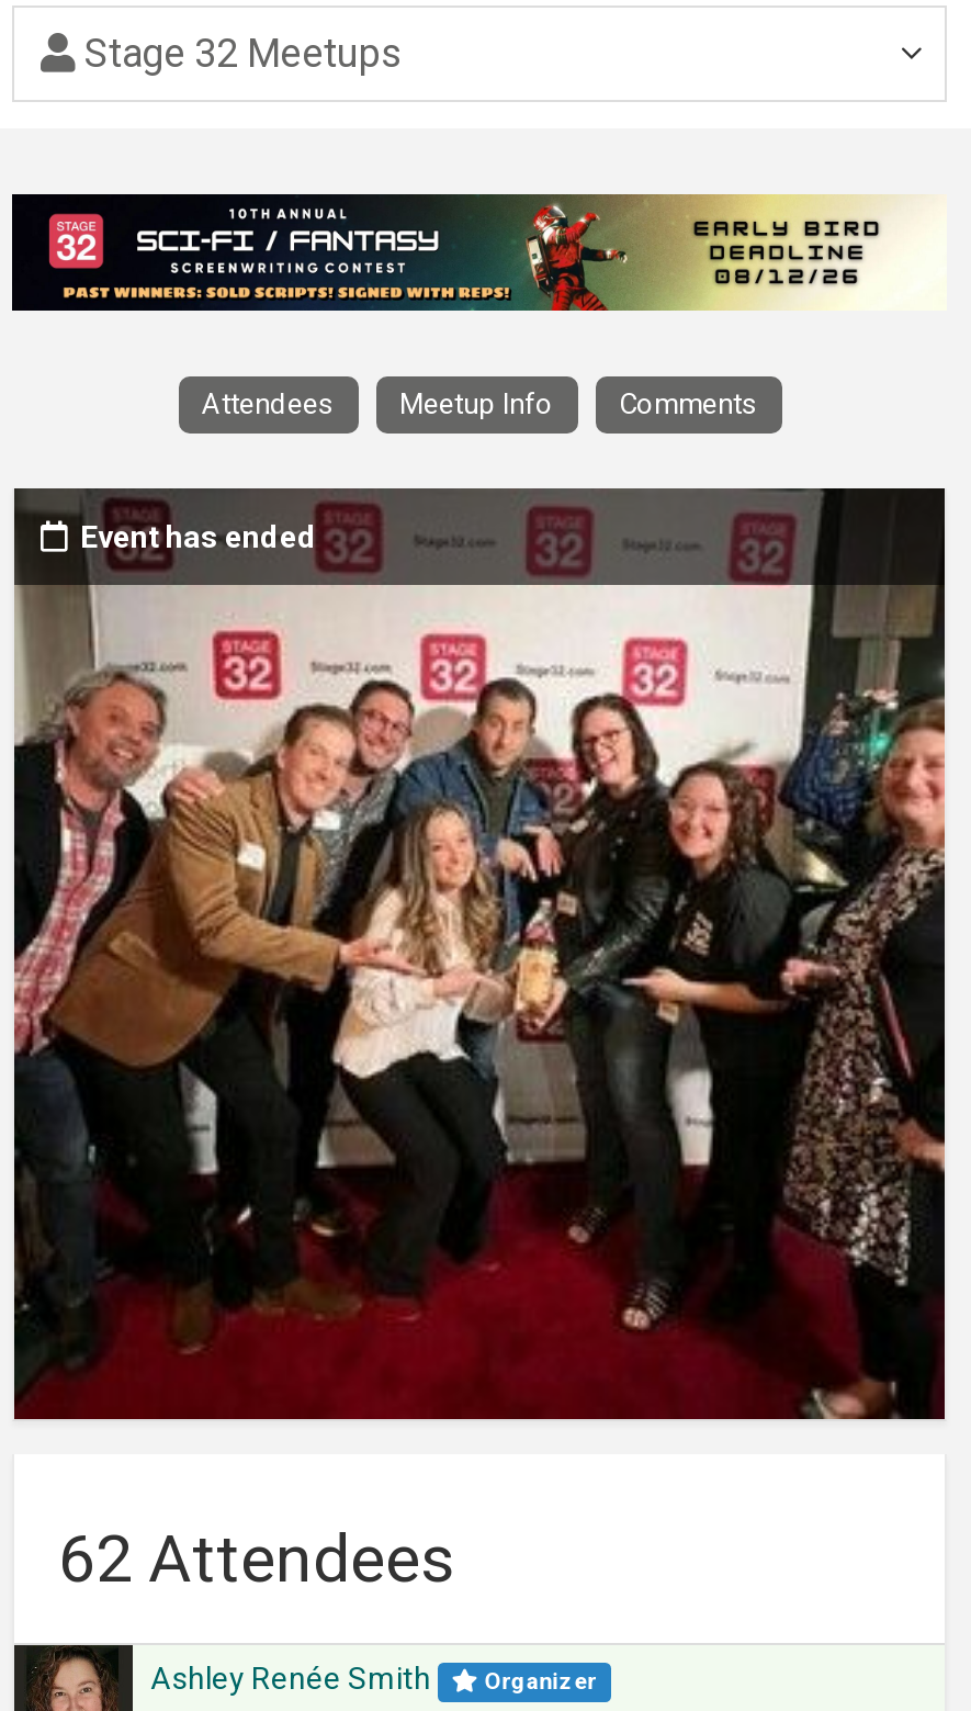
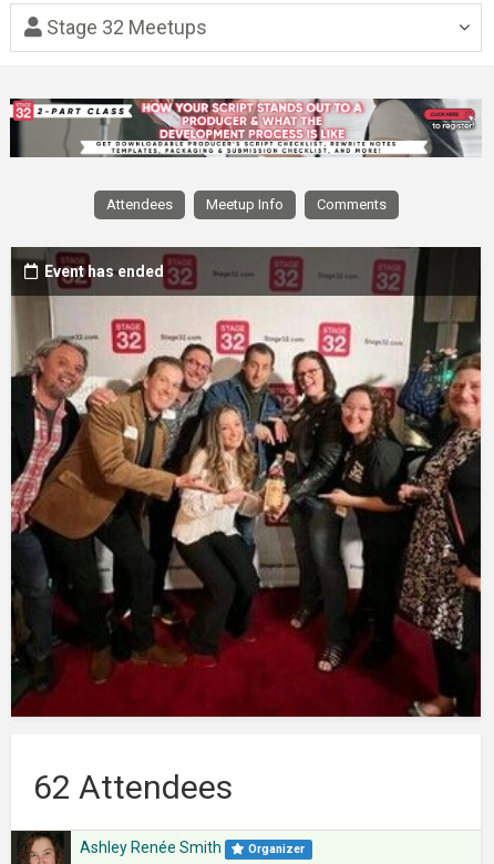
[10,192,945,313] [image] -> [10,97,482,158] [image]

